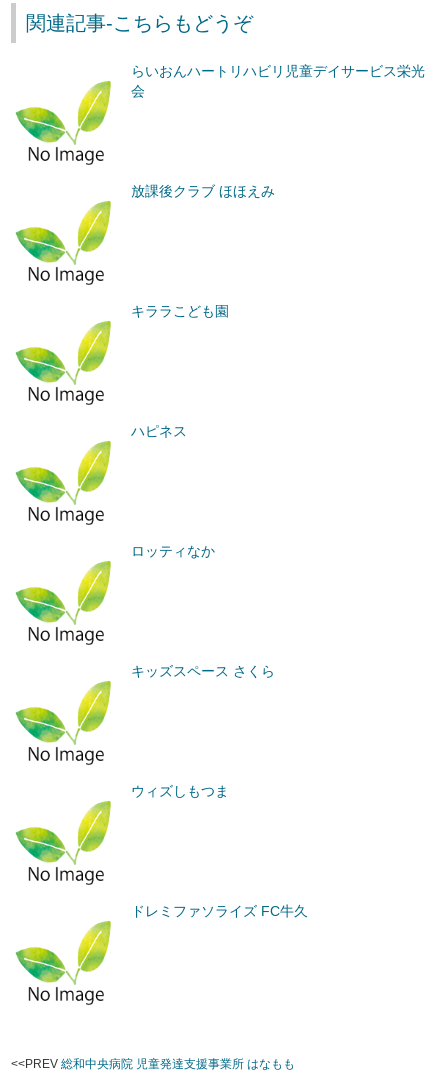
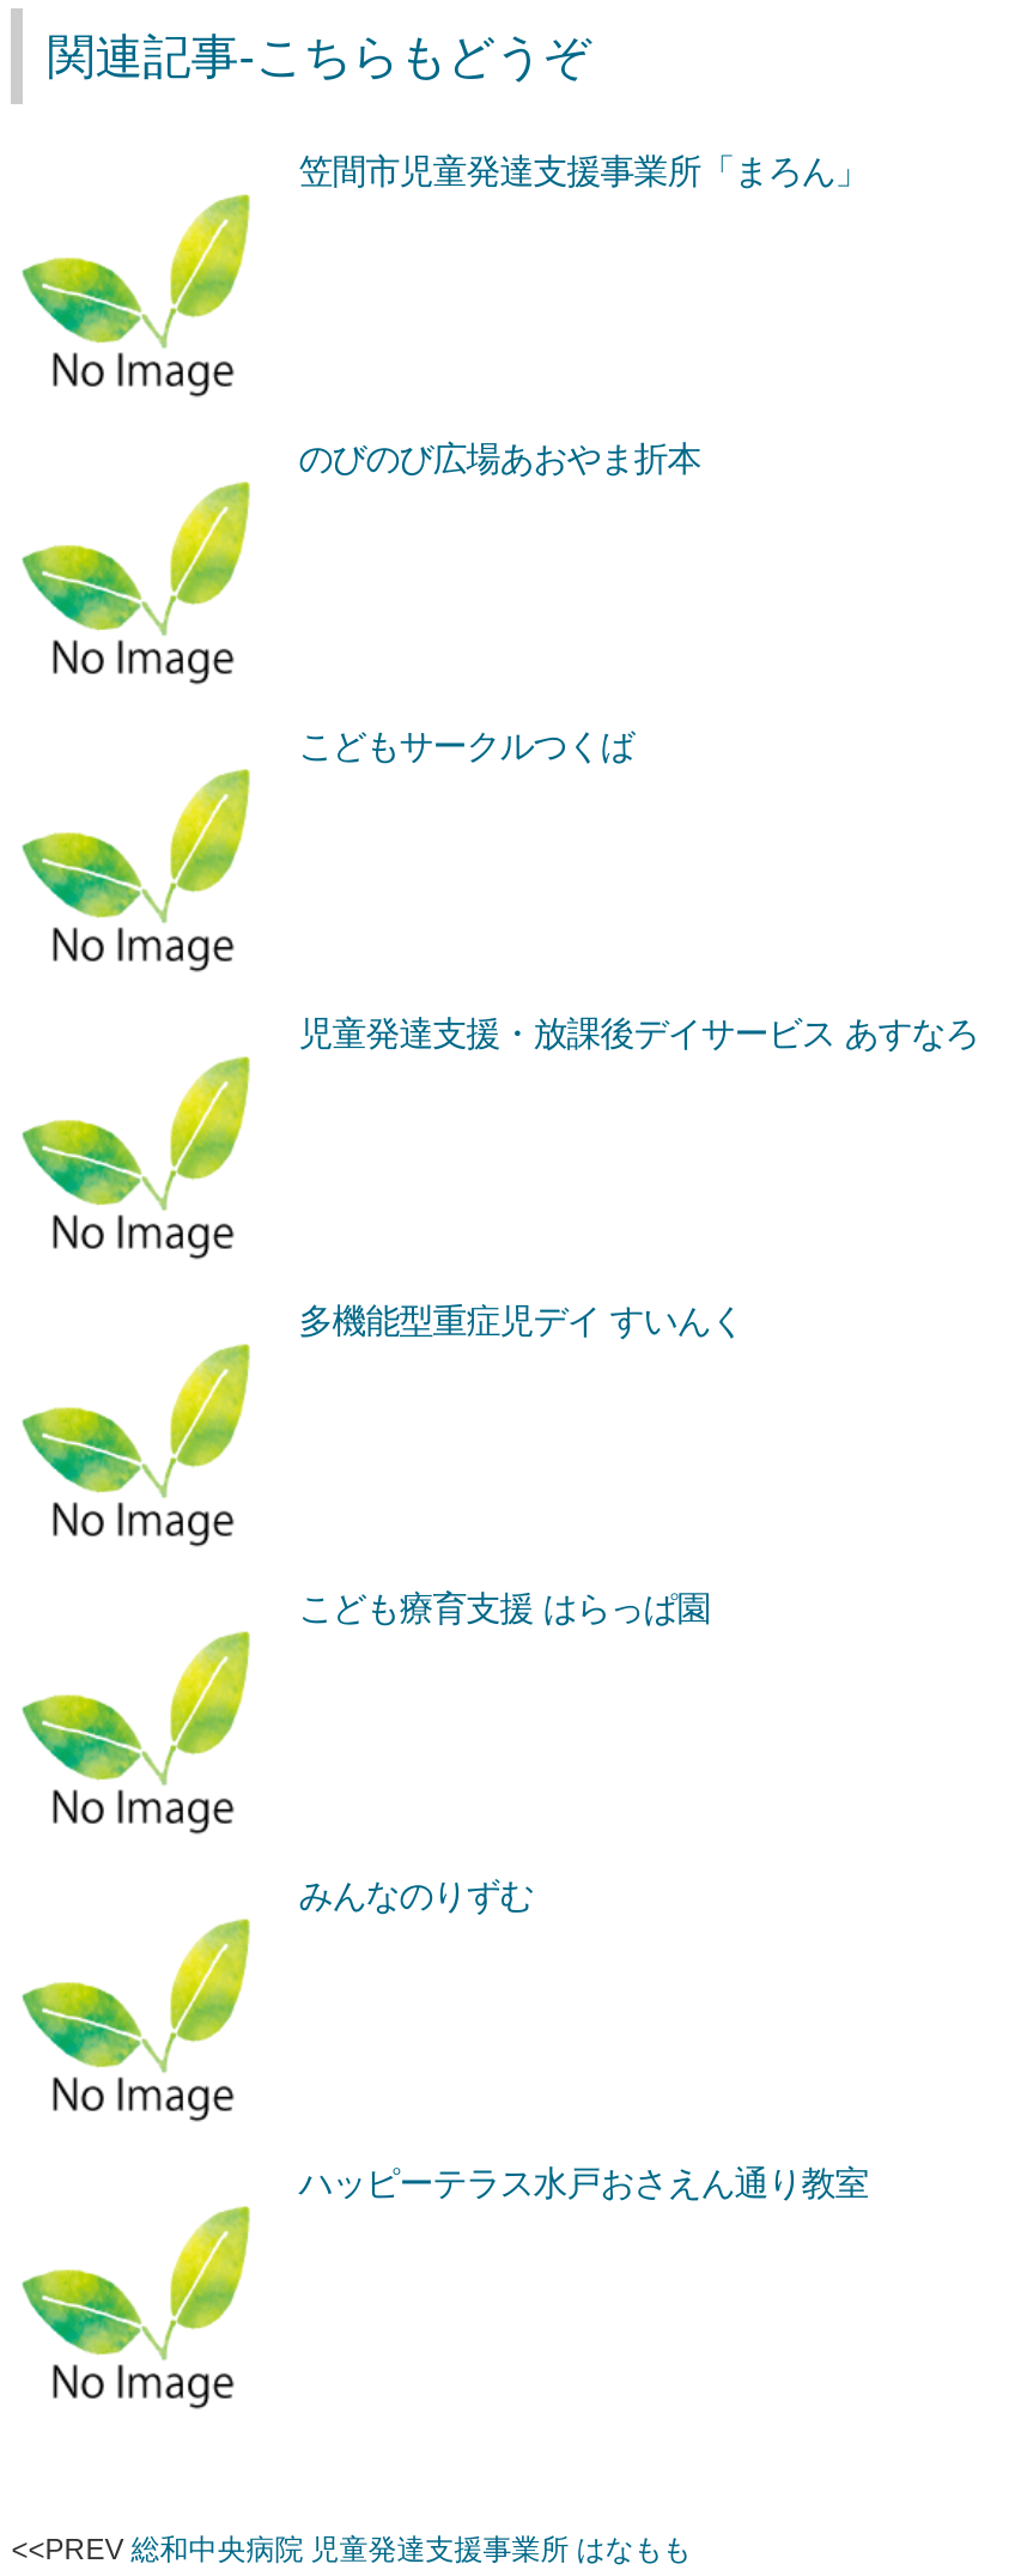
[131,63,425,99] らいおんハートリハビリ児童デイサービス栄光 | 会 -> [299,152,868,190] 笠間市児童発達支援事業所「まろん」
[131,183,275,199] 放課後クラブ ほほえみ -> [299,439,701,477] のびのび広場あおやま折本
[131,303,229,319] キララこども園 -> [299,726,634,765] こどもサークルつくば
[131,423,187,439] ハピネス -> [299,1014,978,1052] 児童発達支援・放課後デイサービス あすなろ
[131,543,215,559] ロッティなか -> [299,1301,744,1340] 多機能型重症児デイ すいんく
[131,663,275,679] キッズスペース さくら -> [299,1589,710,1627] こども療育支援 はらっぱ園
[131,783,229,799] ウィズしもつま -> [299,1876,533,1914] みんなのりずむ
[131,903,308,919] ドレミファソライズ FC牛久 -> [299,2164,868,2202] ハッピーテラス水戸おさえん通り教室

